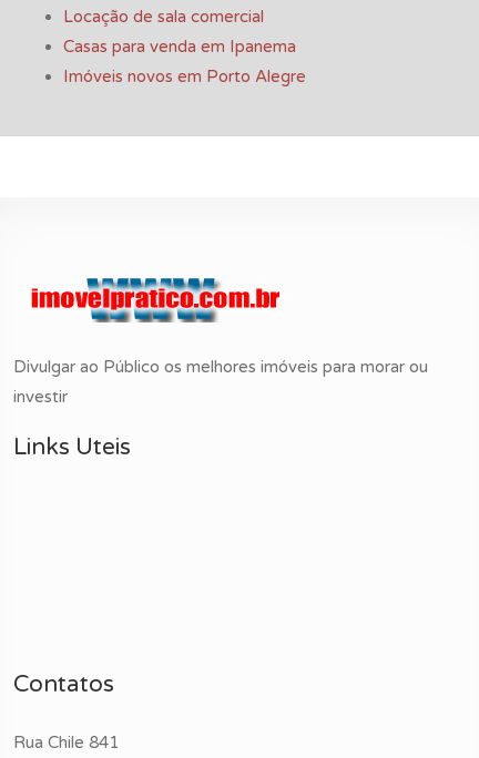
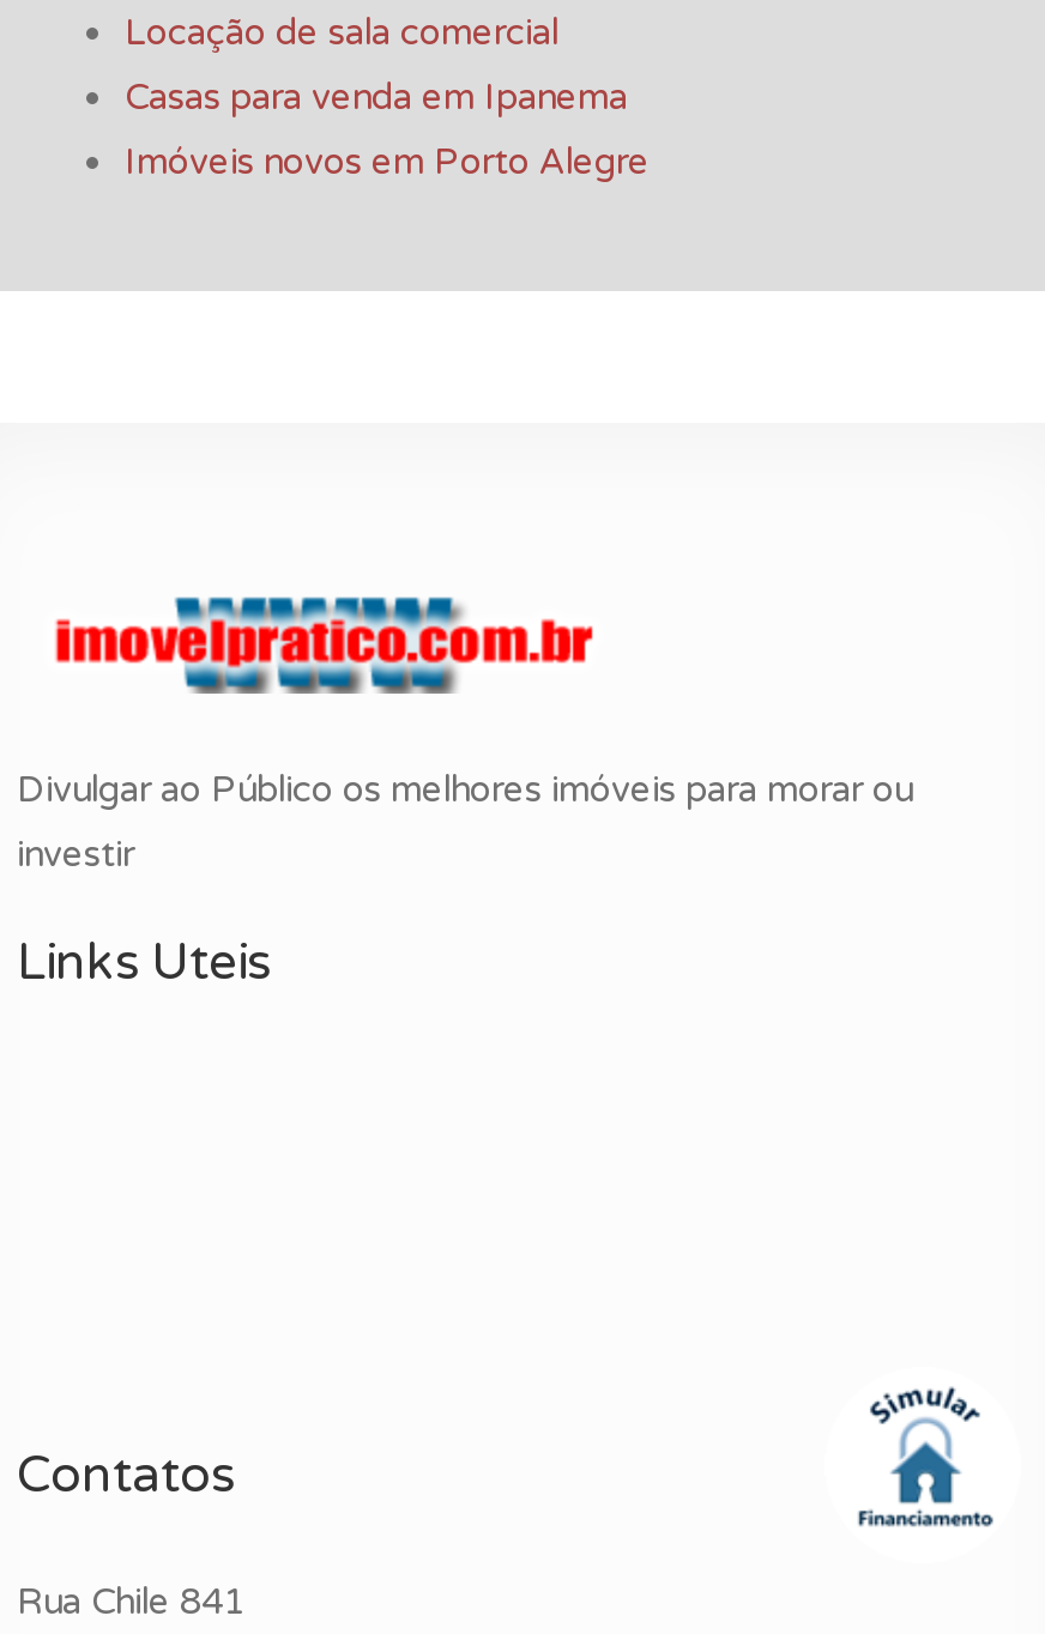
none -> [856,1385,995,1529] [image]

